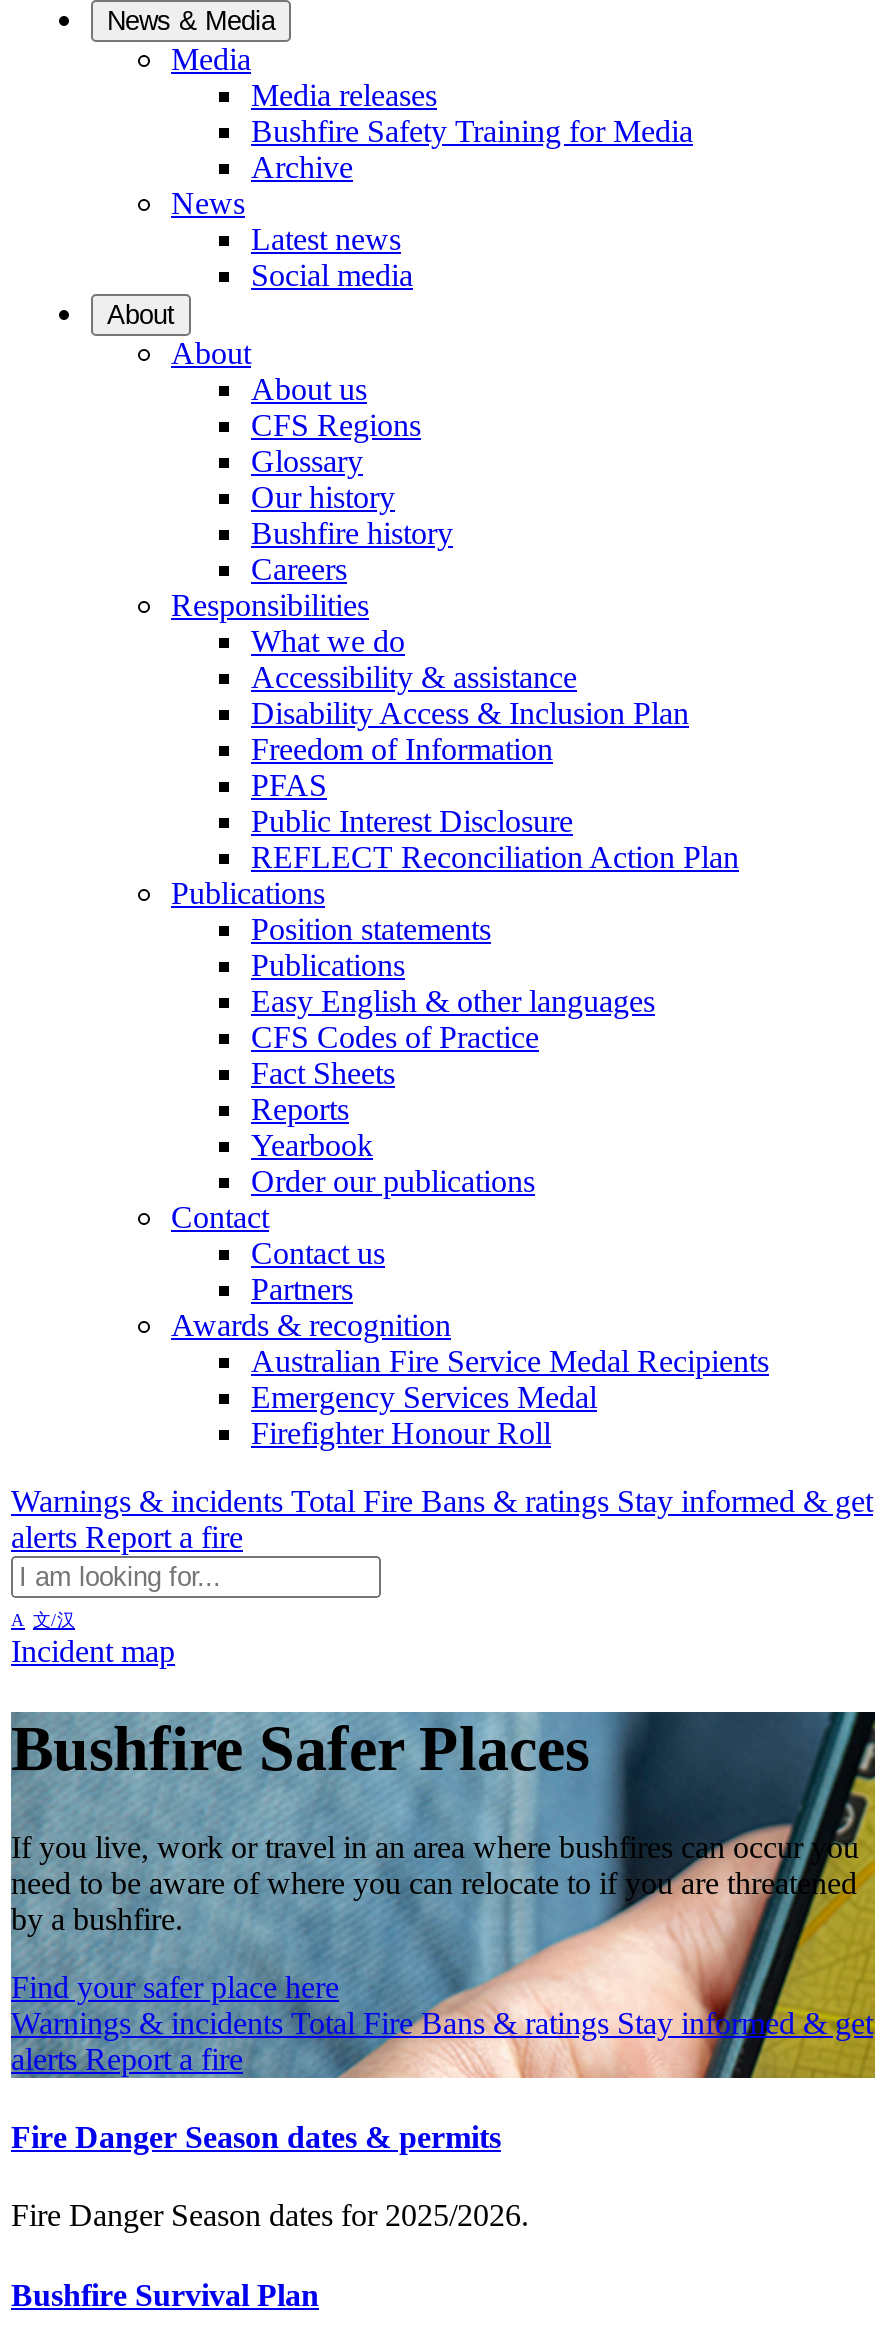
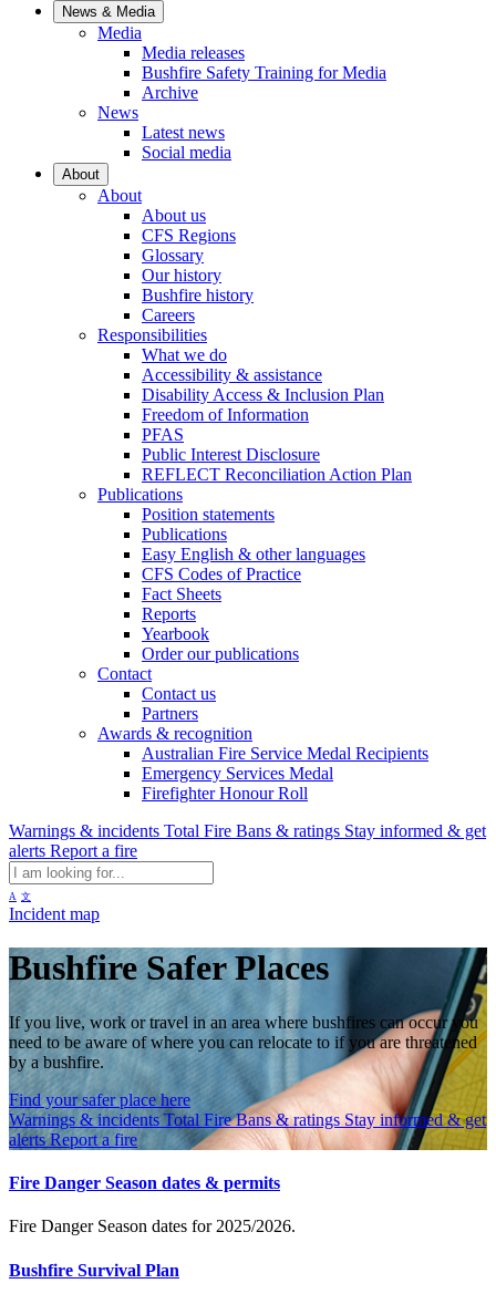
[11,1610,75,1630] A 文/汉 -> [9,891,31,902] A 文

